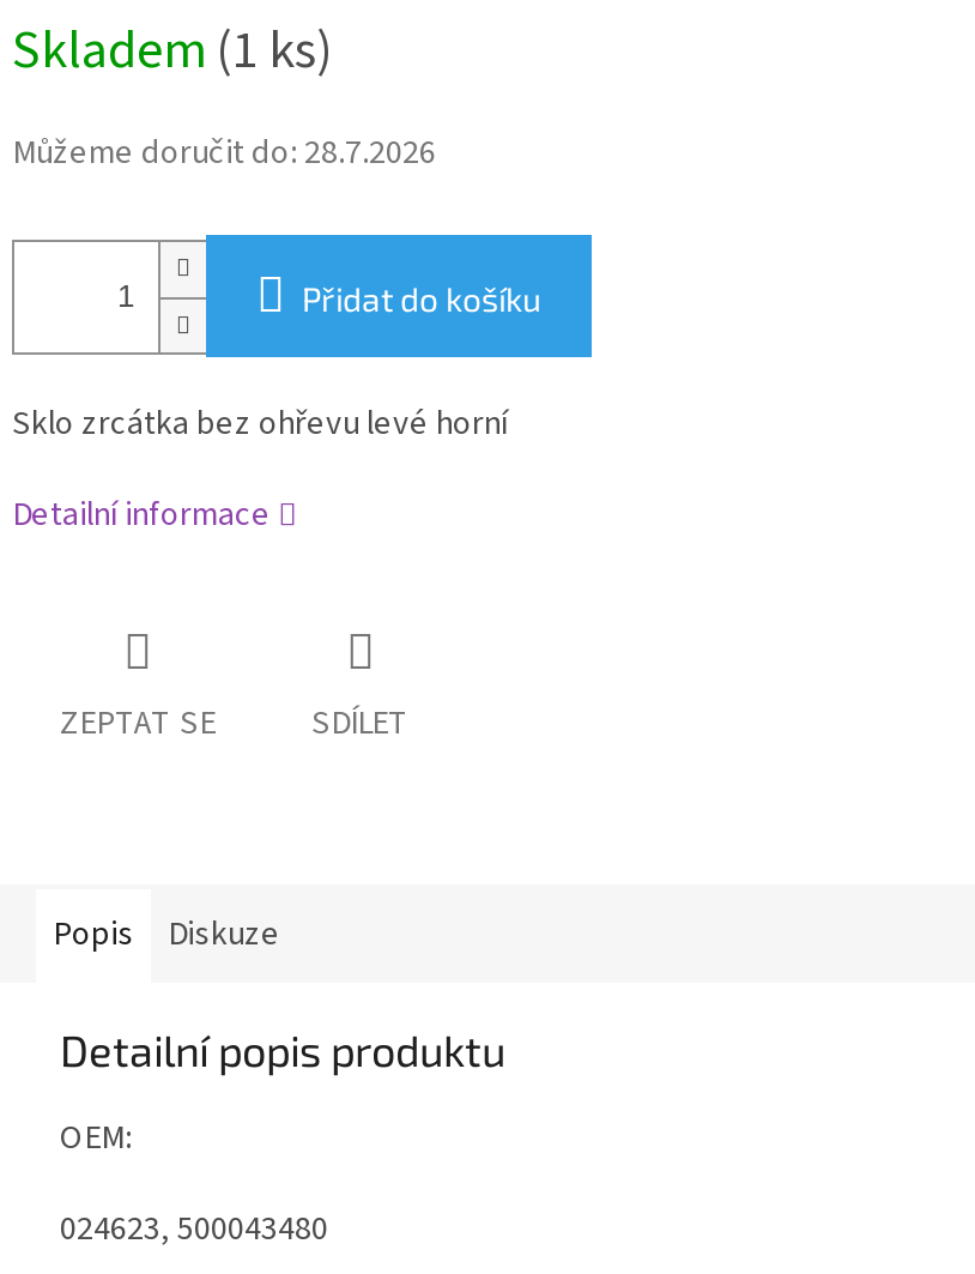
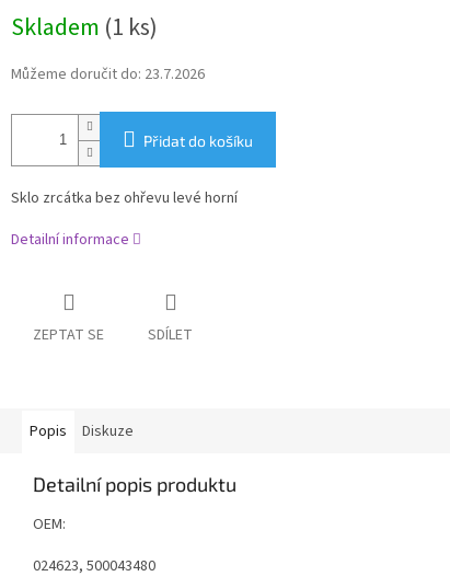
[12,130,436,178] Můžeme doručit do: 28.7.2026 -> [11,64,205,86] Můžeme doručit do: 23.7.2026

